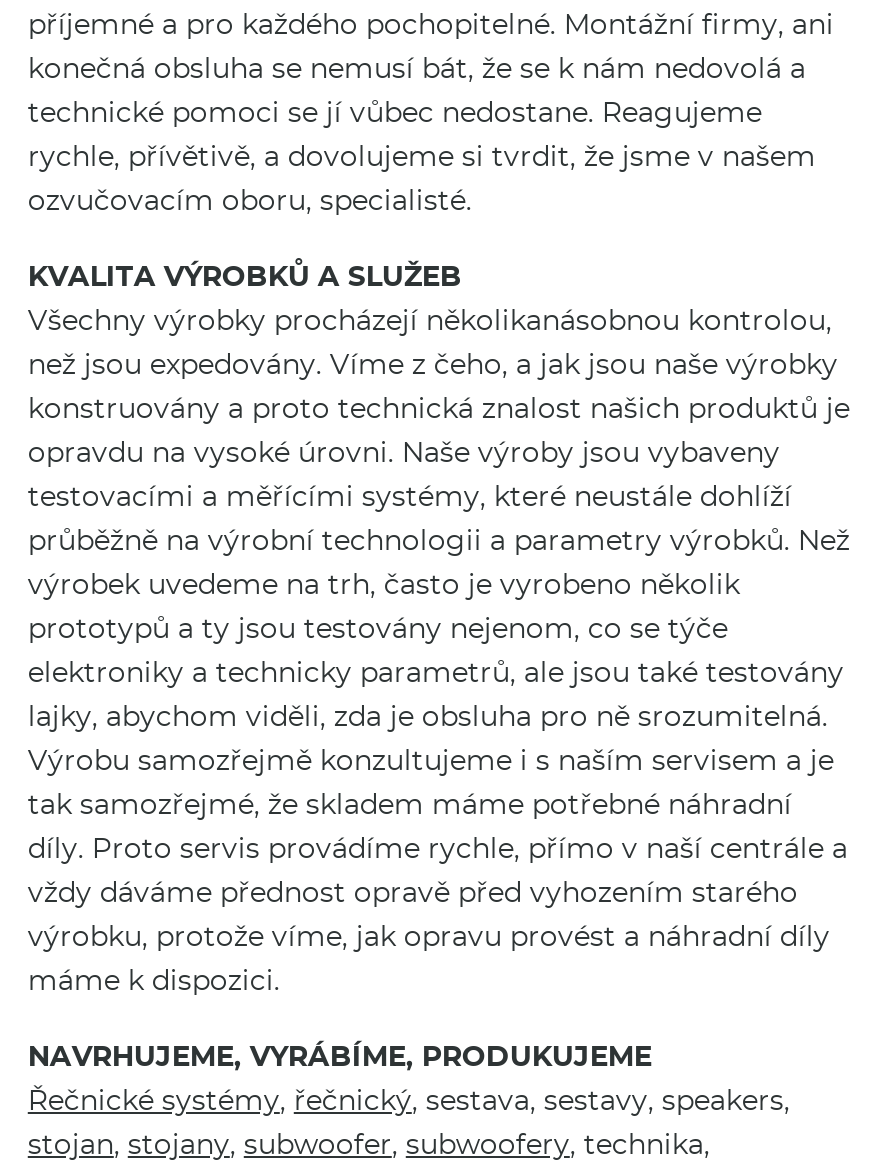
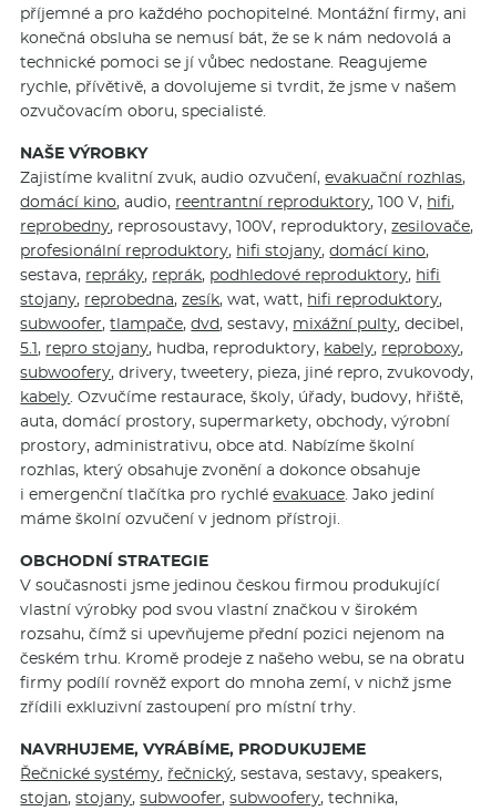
[28,258,850,998] KVALITA VÝROBKŮ A SLUŽEB | Všechny výrobky procházejí několikanásobnou kontrolou, | než jsou expedovány. Víme z čeho, a jak jsou naše výrobky | konstruovány a proto technická znalost našich produktů je | opravdu na vysoké úrovni. Naše výroby jsou vybaveny | testovacími a měřícími systémy, které neustále dohlíží | průběžně na výrobní technologii a parametry výrobků. Než | výrobek uvedeme na trh, často je vyrobeno několik | prototypů a ty jsou testovány nejenom, co se týče | elektroniky a technicky parametrů, ale jsou také testovány | lajky, abychom viděli, zda je obsluha pro ně srozumitelná. | Výrobu samozřejmě konzultujeme i s naším servisem a je | tak samozřejmé, že skladem máme potřebné náhradní | díly. Proto servis provádíme rychle, přímo v naší centrále a | vždy dáváme přednost opravě před vyhozením starého | výrobku, protože víme, jak opravu provést a náhradní díly | máme k dispozici. -> [20,143,474,717] NAŠE VÝROBKY | Zajistíme kvalitní zvuk, audio ozvučení, evakuační rozhlas, | domácí kino, audio, reentrantní reproduktory, 100 V, hifi, | reprobedny, reprosoustavy, 100V, reproduktory, zesilovače, | profesionální reproduktory, hifi stojany, domácí kino, | sestava, repráky, reprák, podhledové reproduktory, hifi | stojany, reprobedna, zesík, wat, watt, hifi reproduktory, | subwoofer, tlampače, dvd, sestavy, mixážní pulty, decibel, | 5.1, repro stojany, hudba, reproduktory, kabely, reproboxy, | subwoofery, drivery, tweetery, pieza, jiné repro, zvukovody, | kabely. Ozvučíme restaurace, školy, úřady, budovy, hřiště, | auta, domácí prostory, supermarkety, obchody, výrobní | prostory, administrativu, obce atd. Nabízíme školní | rozhlas, který obsahuje zvonění a dokonce obsahuje | i emergenční tlačítka pro rychlé evakuace. Jako jediní | máme školní ozvučení v jednom přístroji. | OBCHODNÍ STRATEGIE | V současnosti jsme jedinou českou firmou produkující | vlastní výrobky pod svou vlastní značkou v širokém | rozsahu, čímž si upevňujeme přední pozici nejenom na | českém trhu. Kromě prodeje z našeho webu, se na obratu | firmy podílí rovněž export do mnoha zemí, v nichž jsme | zřídili exkluzivní zastoupení pro místní trhy.

